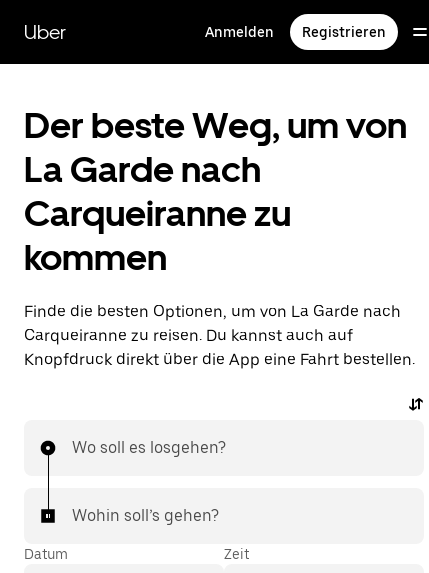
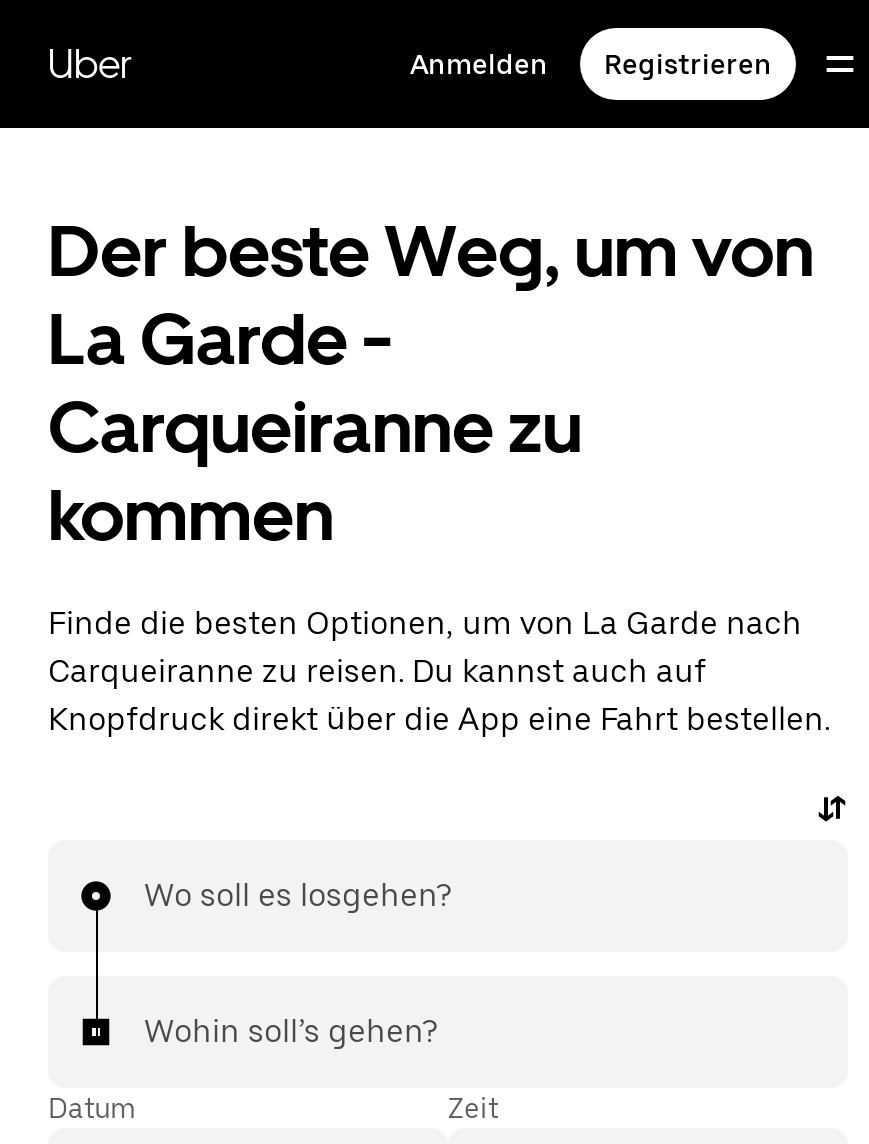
[24,148,261,191] La Garde nach -> [48,296,392,382] La Garde -

